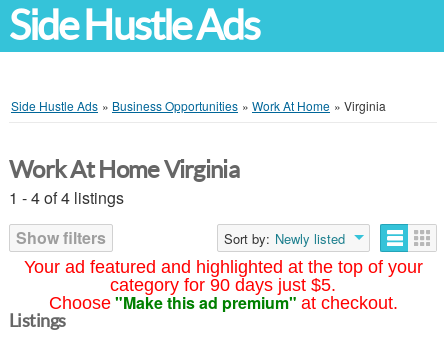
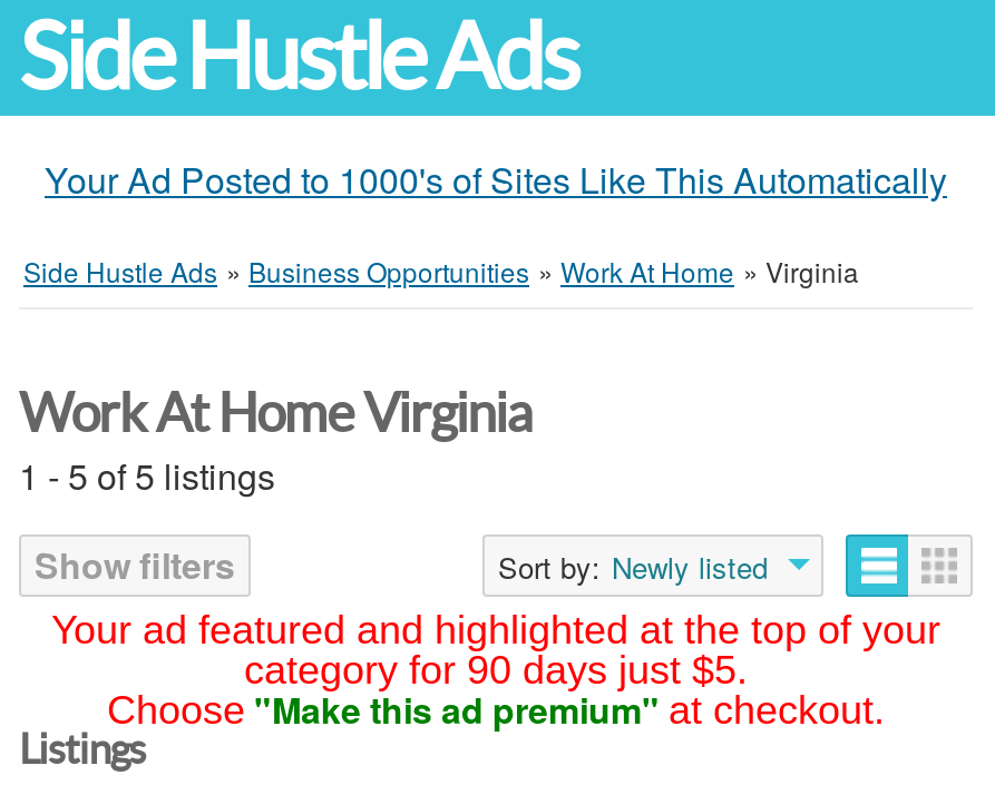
none -> [45,154,947,205] Your Ad Posted to 1000's of Sites Like This Automatically
[9,186,124,209] 1 - 4 of 4 listings -> [19,450,275,501] 1 - 5 of 5 listings

